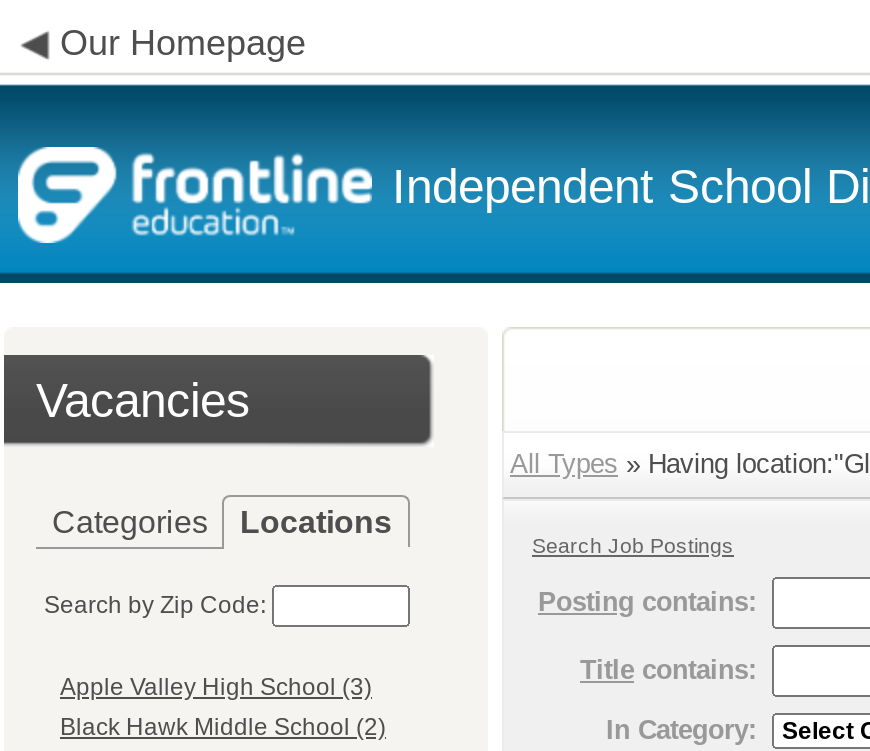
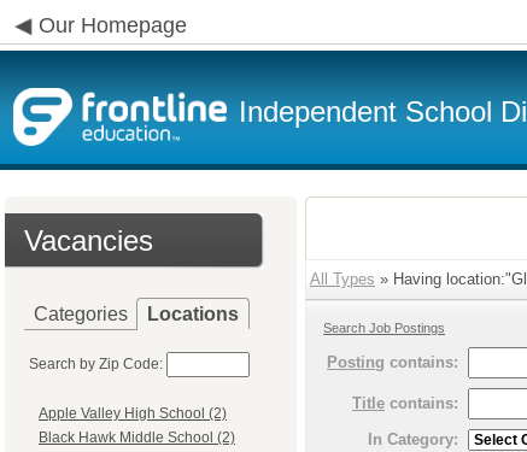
[60,674,372,702] Apple Valley High School (3) -> [39,405,227,422] Apple Valley High School (2)

